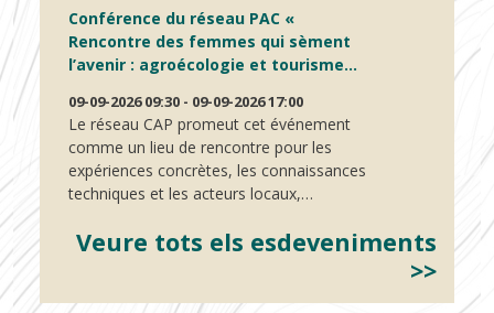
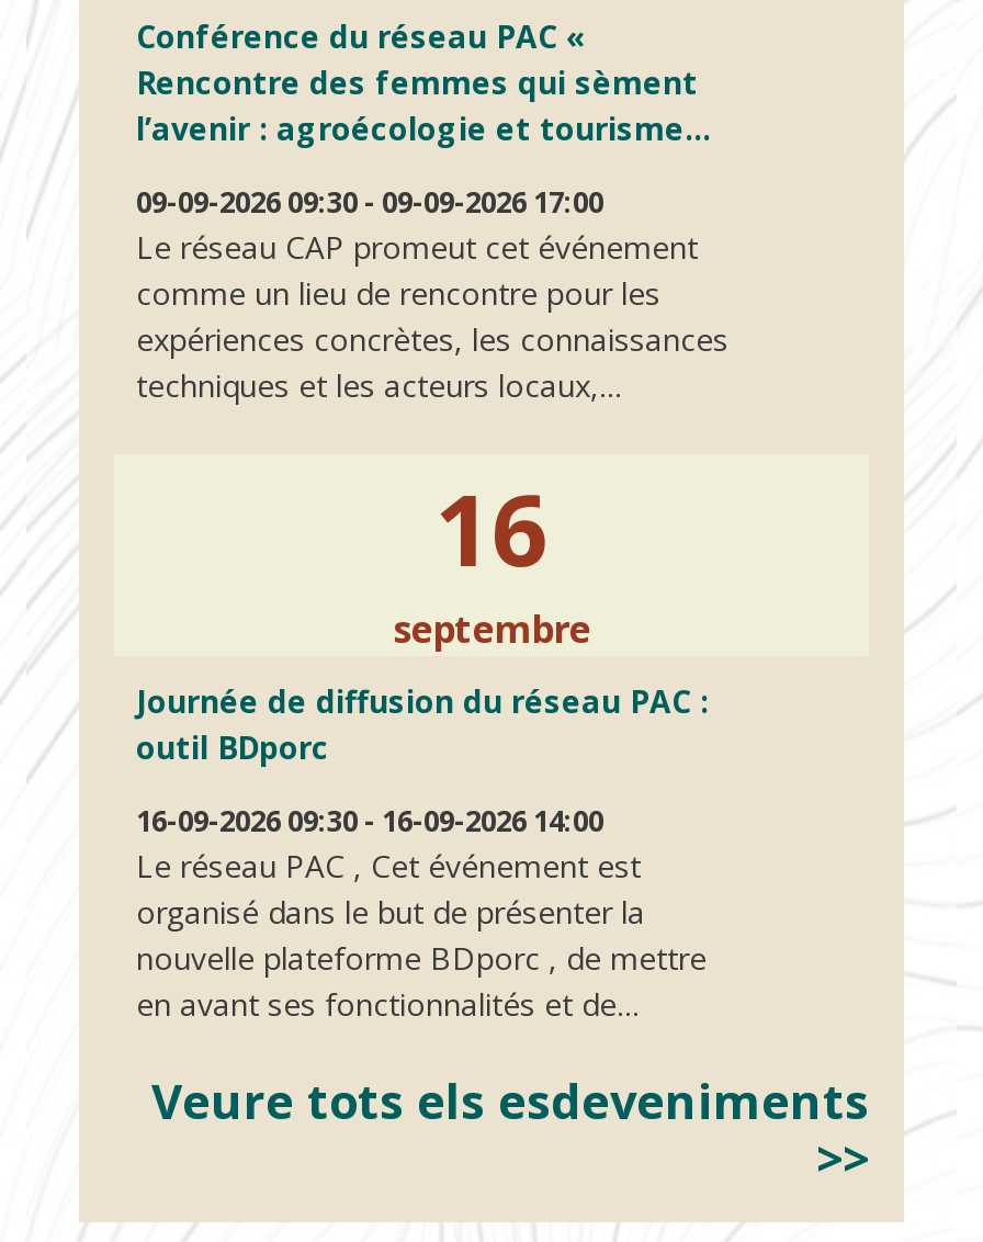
none -> [136,460,709,1024] 16 | septembre | Journée de diffusion du réseau PAC : | outil BDporc | 16-09-2026 09:30 - 16-09-2026 14:00 | Le réseau PAC , Cet événement est | organisé dans le but de présenter la | nouvelle plateforme BDporc , de mettre | en avant ses fonctionnalités et de…

